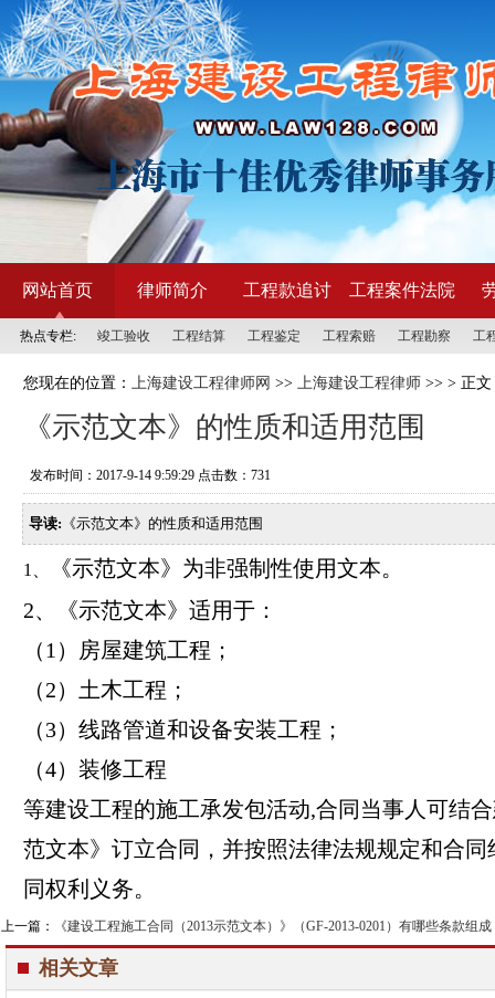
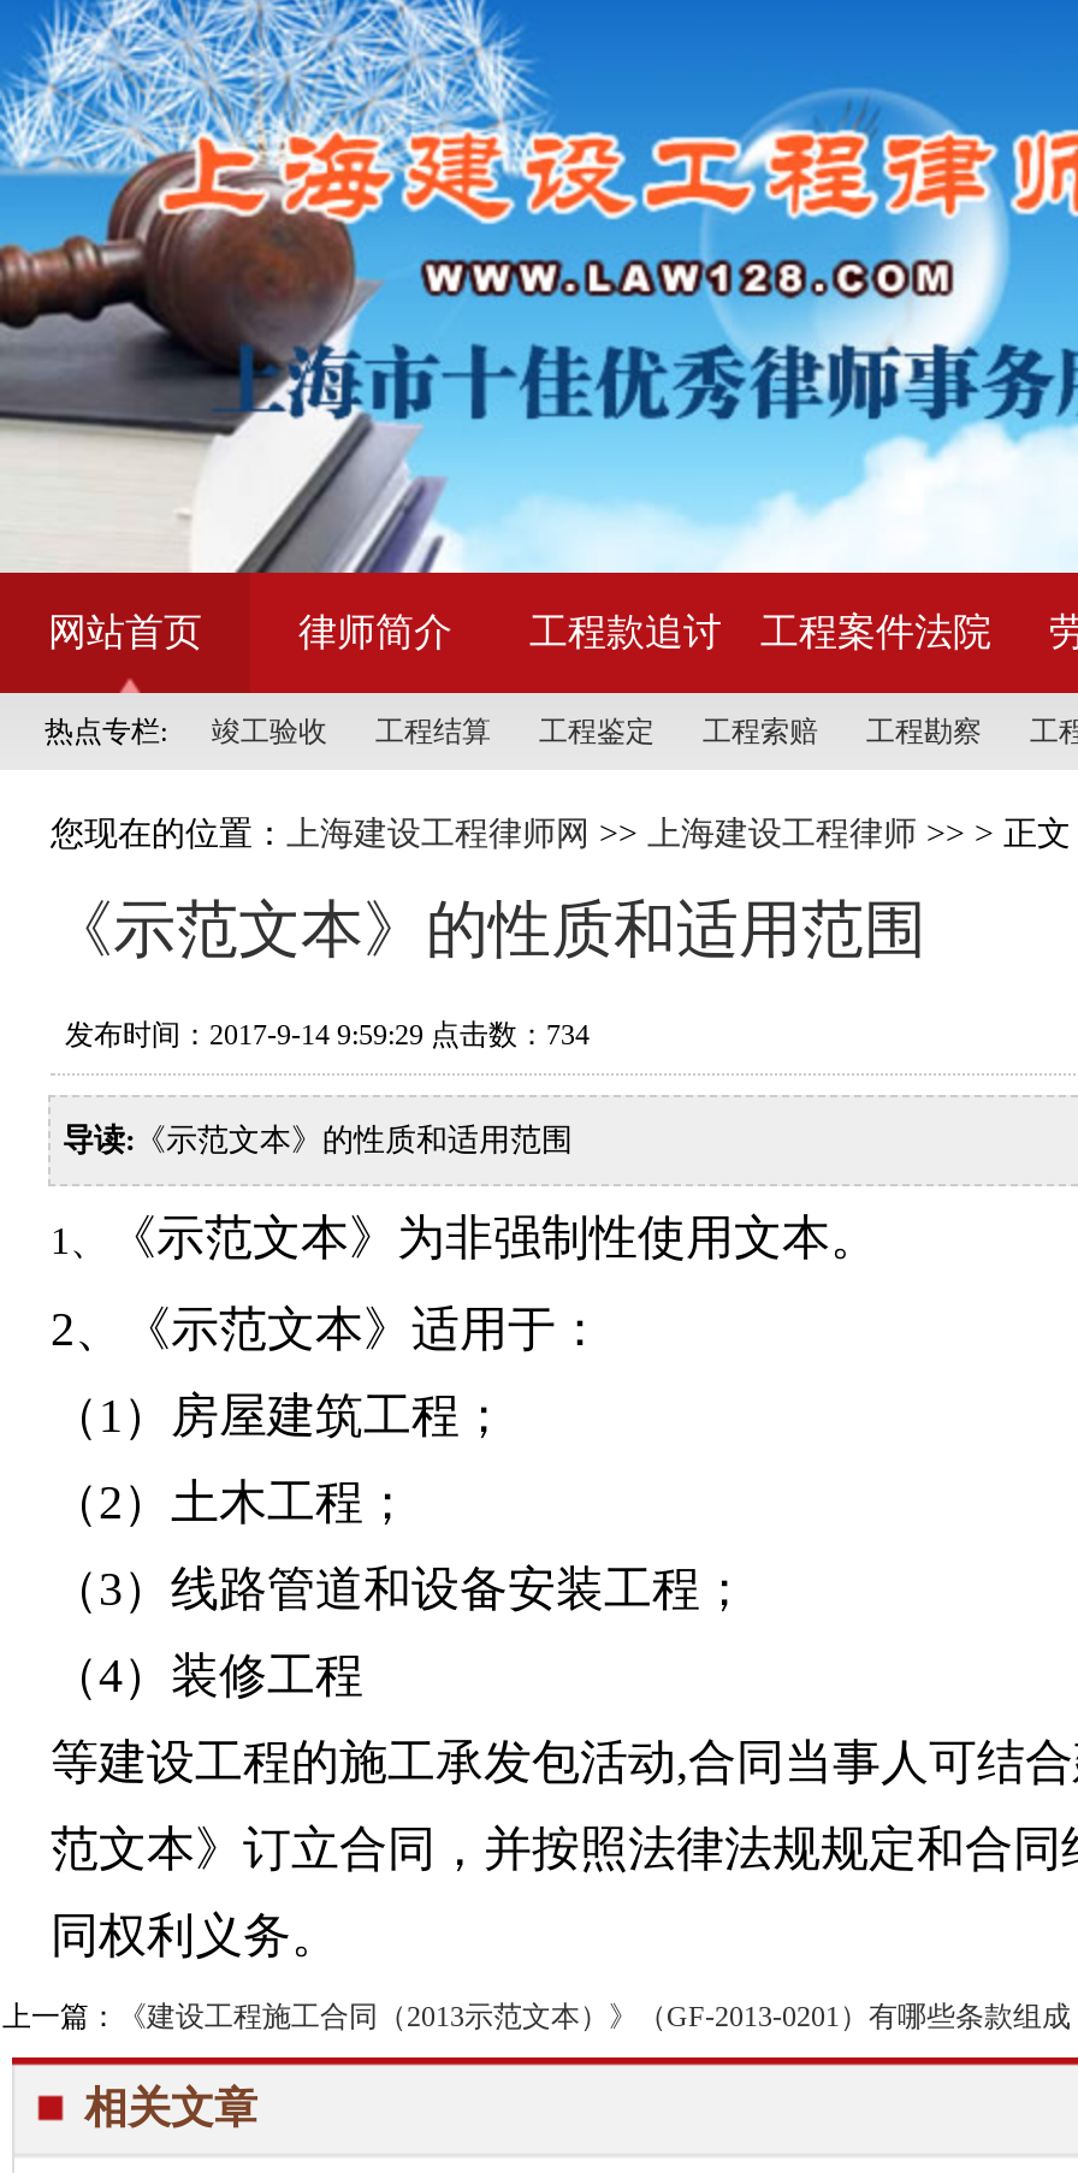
[23,468,271,483] 发布时间：2017-9-14 9:59:29 点击数：731 -> [51,1018,590,1052] 发布时间：2017-9-14 9:59:29 点击数：734

